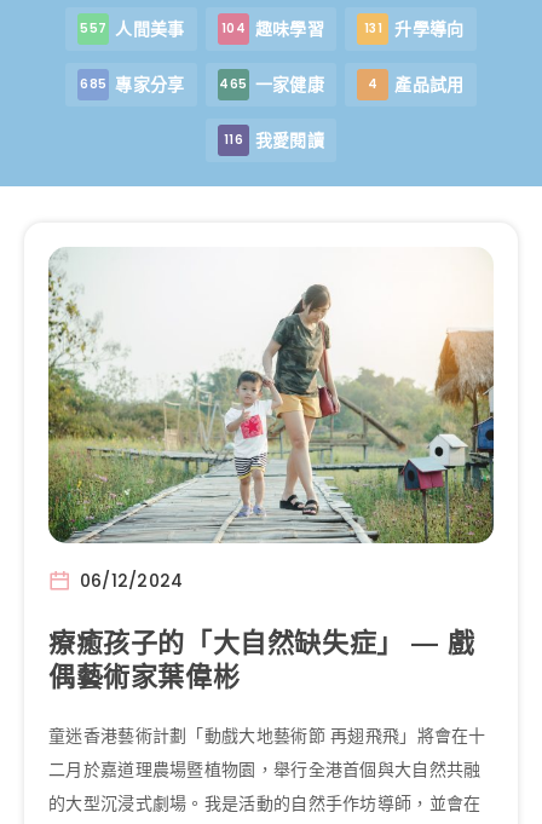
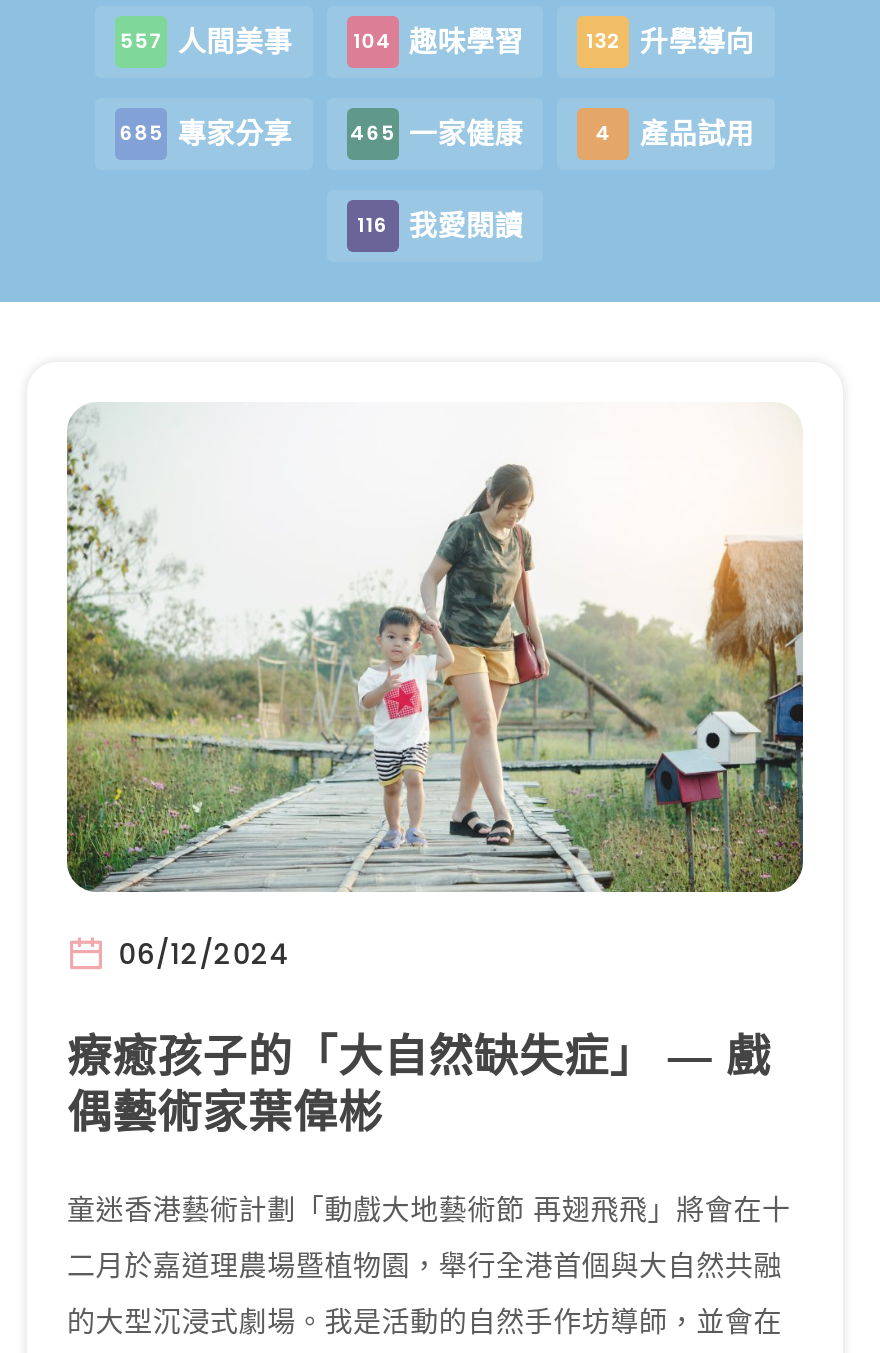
[364,16,464,41] 131 升學導向 -> [586,21,754,61] 132 升學導向

